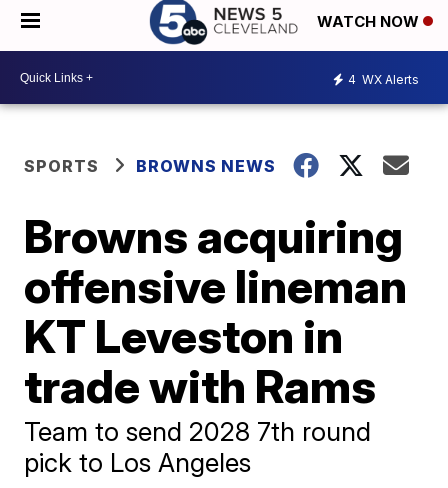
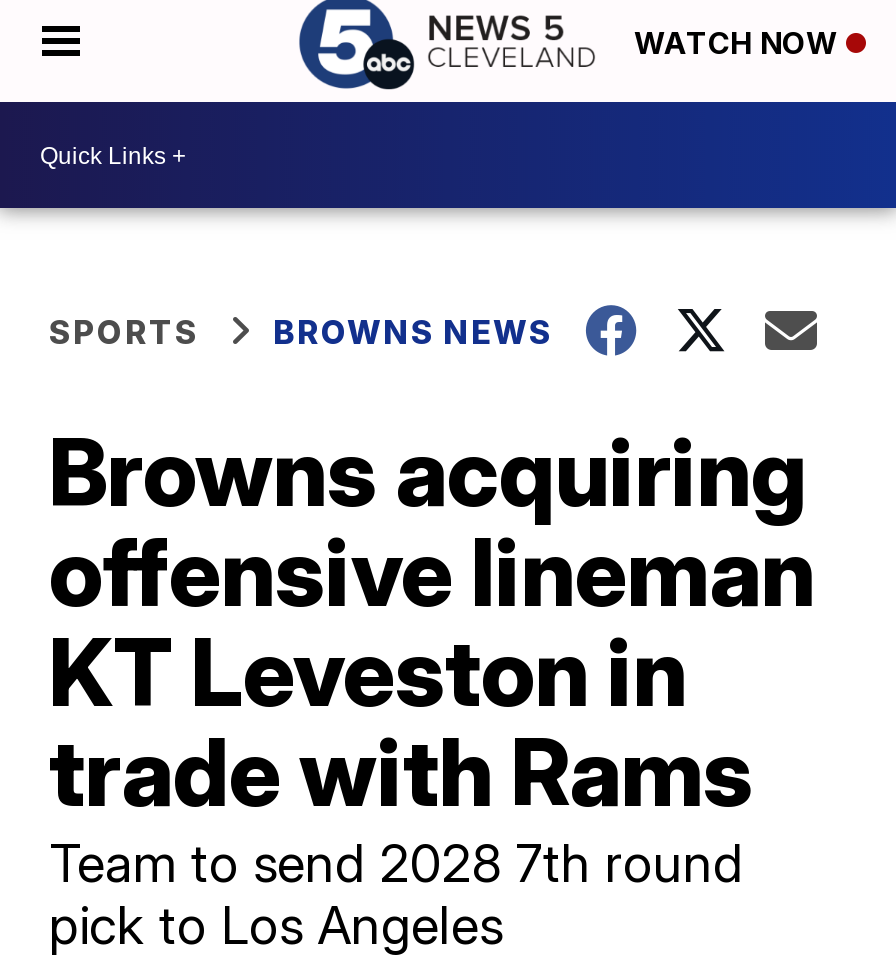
[348,71,419,86] 4 WX Alerts -> none

